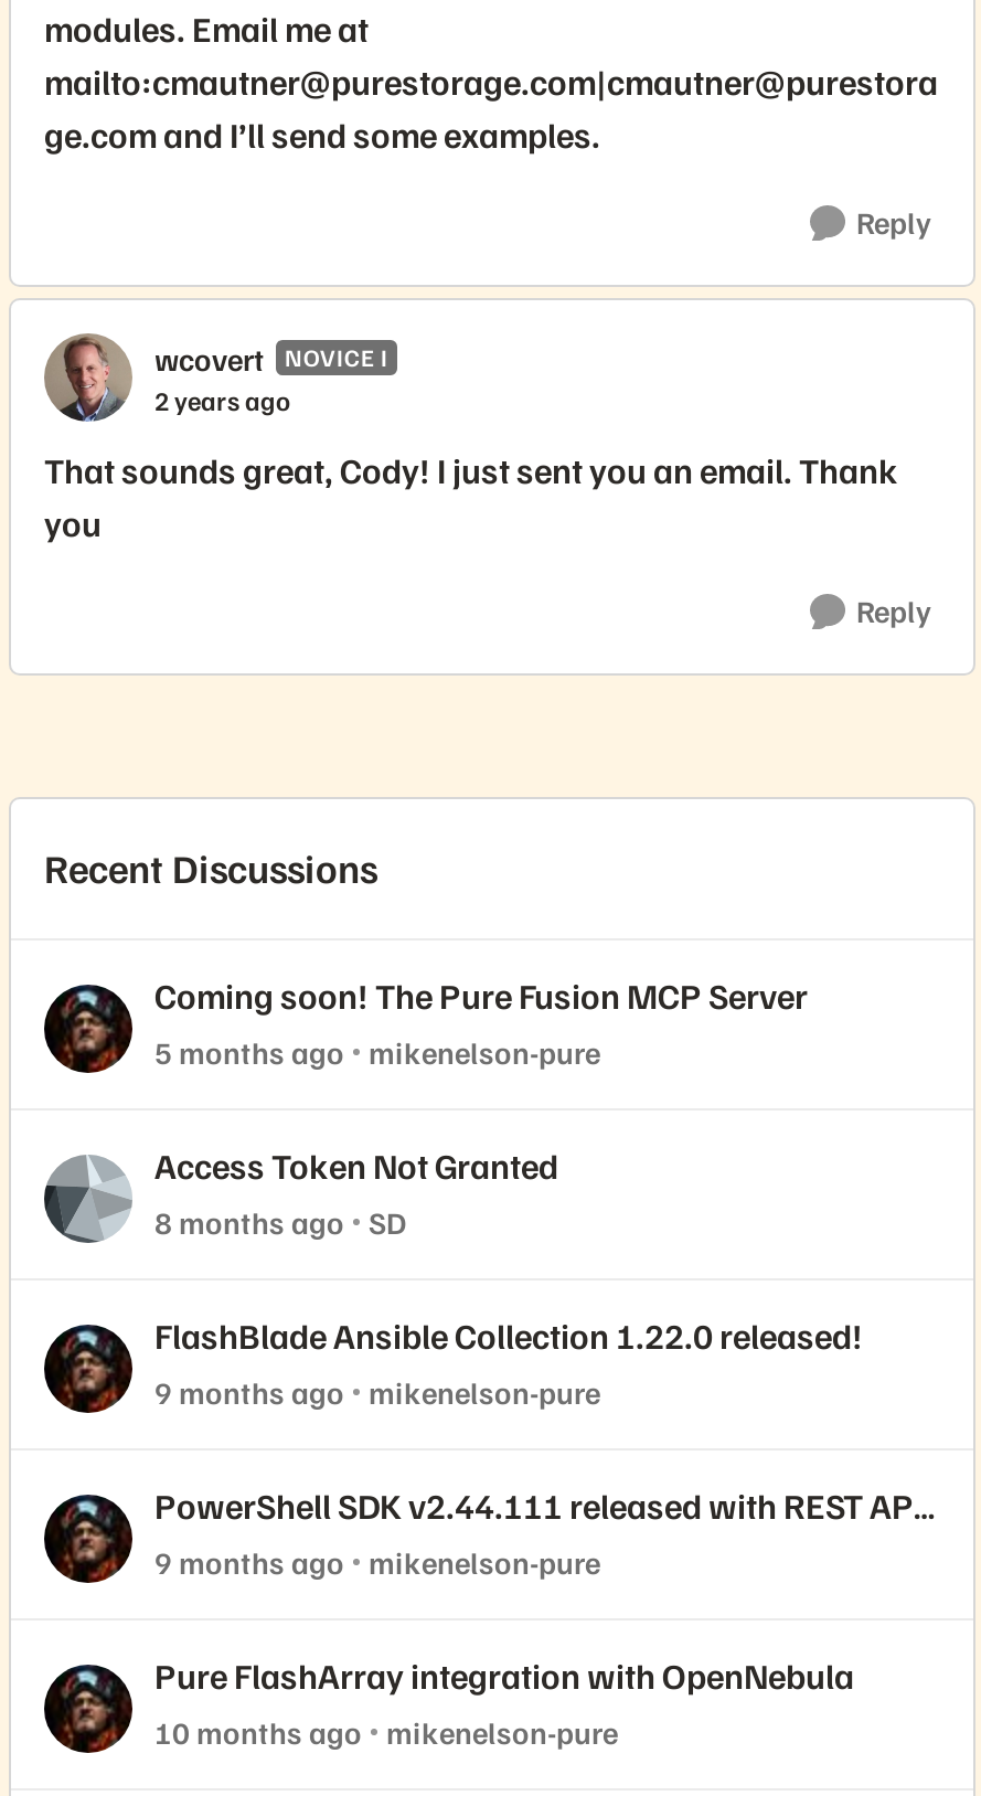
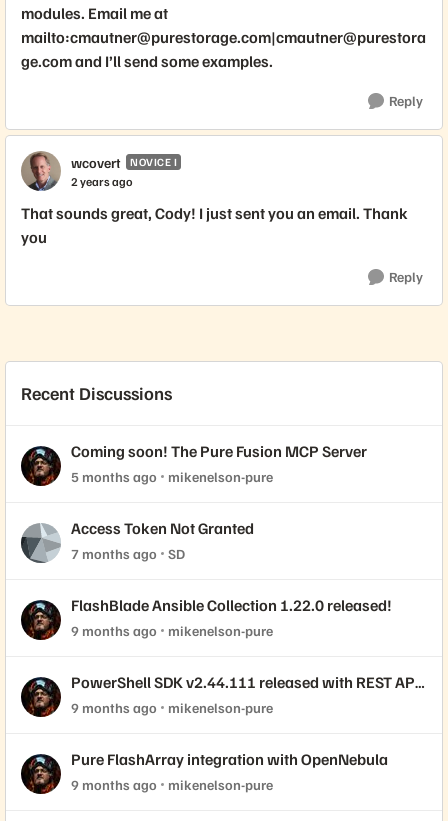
[154,1203,406,1241] 8 months ago SD -> [71,545,185,562] 7 months ago SD
[154,1713,618,1751] 10 months ago mikenelson-pure -> [71,776,273,793] 9 months ago mikenelson-pure

